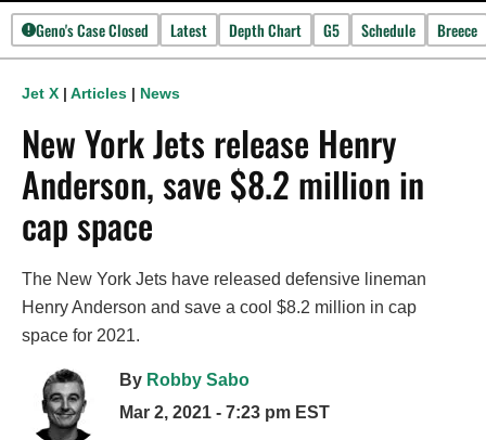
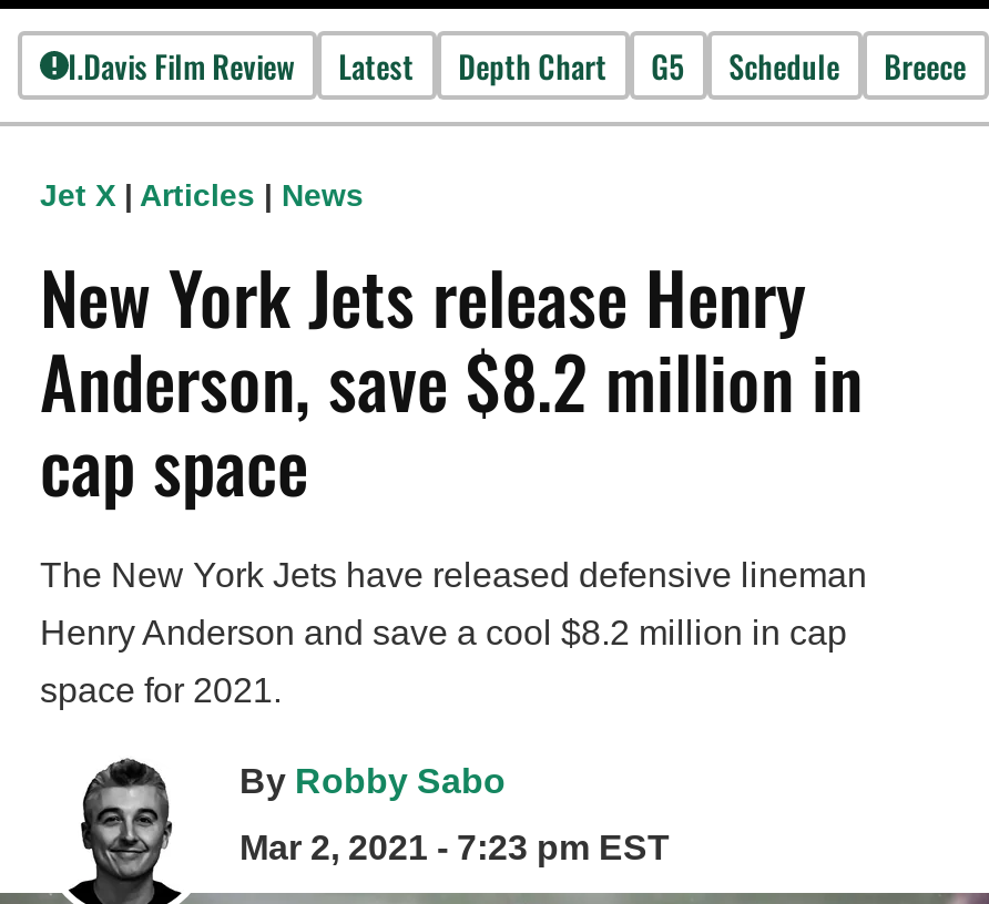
[35,18,148,41] Geno's Case Closed -> [68,42,294,89] I.Davis Film Review

